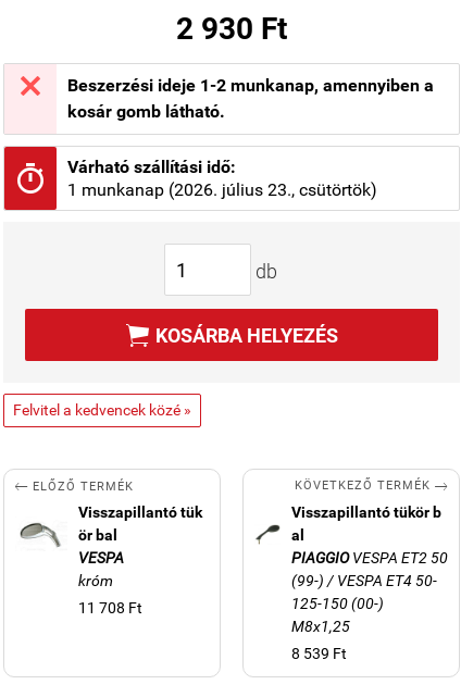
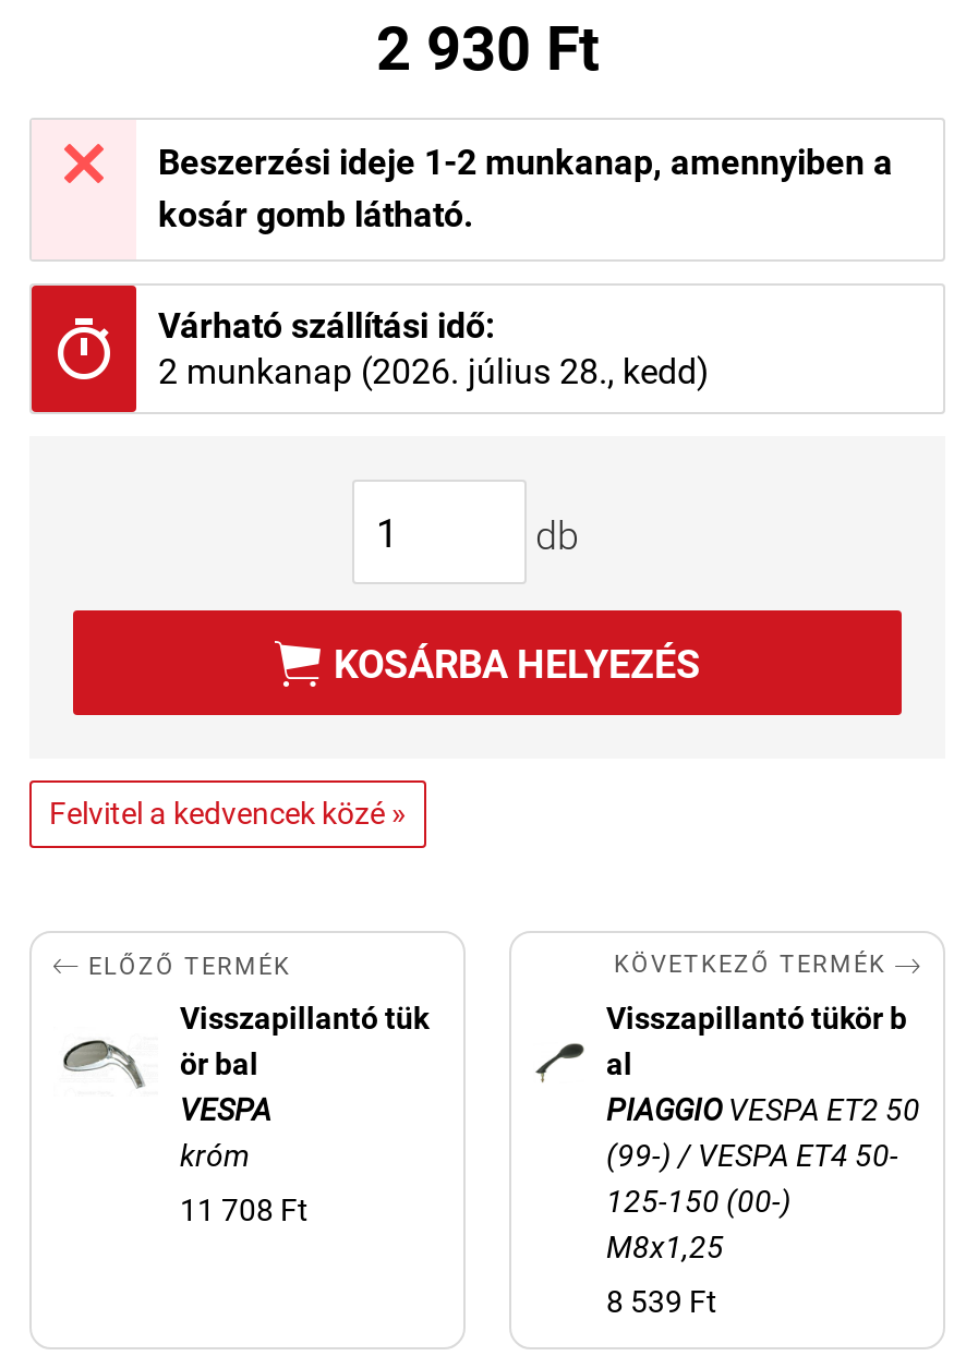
[67,180,377,200] 1 munkanap (2026. július 23., csütörtök) -> [158,351,710,393] 2 munkanap (2026. július 28., kedd)

